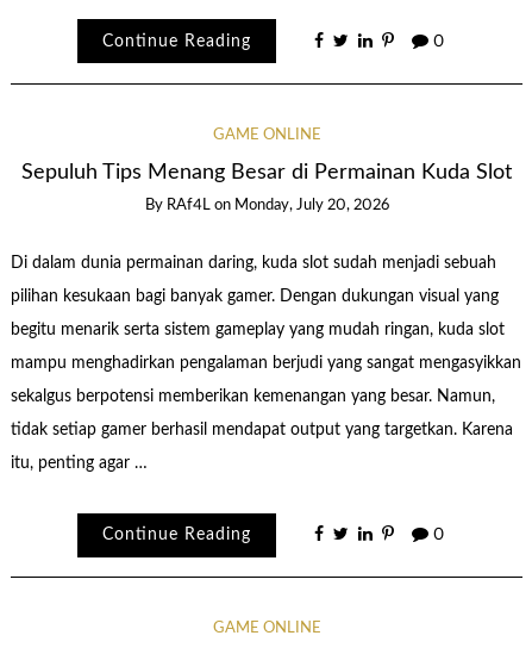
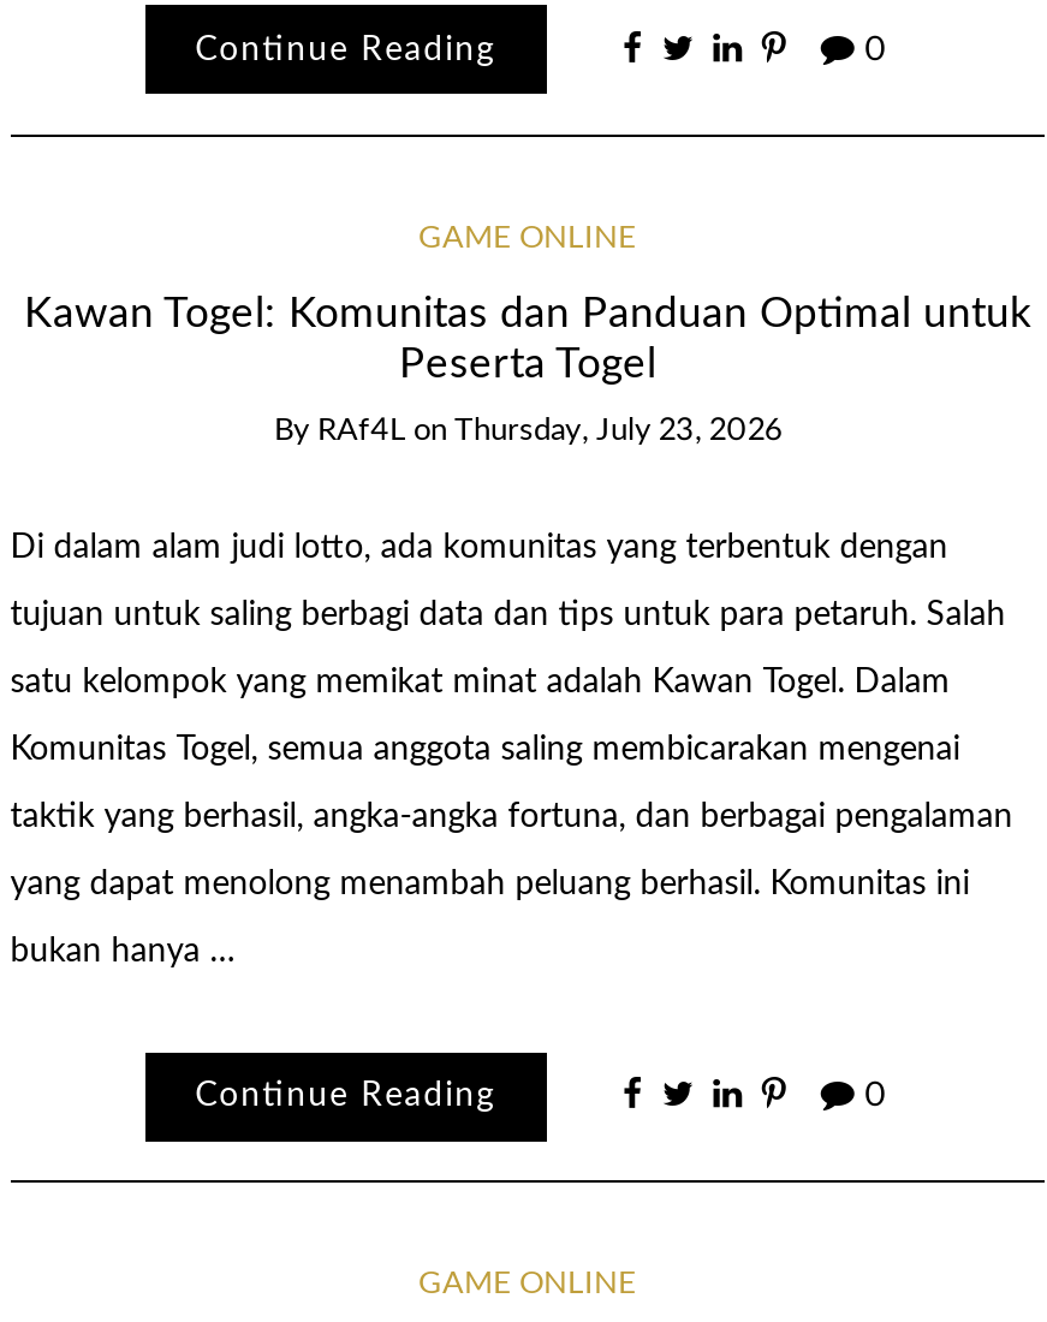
[21,162,512,182] Sepuluh Tips Menang Besar di Permainan Kuda Slot -> [24,293,1031,385] Kawan Togel: Komunitas dan Panduan Optimal untuk | Peserta Togel
[145,198,389,214] By RAf4L on Monday, July 20, 2026 -> [274,417,781,448] By RAf4L on Thursday, July 23, 2026
[10,255,496,271] Di dalam dunia permainan daring, kuda slot sudah menjadi sebuah -> [10,530,948,564] Di dalam alam judi lotto, ada komunitas yang terbentuk dengan
[10,288,498,305] pilihan kesukaan bagi banyak gamer. Dengan dukungan visual yang -> [10,598,1006,631] tujuan untuk saling berbagi data dan tips untuk para petaruh. Salah
[10,321,504,338] begitu menarik serta sistem gameplay yang mudah ringan, kuda slot -> [10,665,950,699] satu kelompok yang memikat minat adalah Kawan Togel. Dalam
[10,355,521,371] mampu menghadirkan pengalaman berjudi yang sangat mengasyikkan -> [10,732,960,766] Komunitas Togel, semua anggota saling membicarakan mengenai
[10,388,495,405] sekalgus berpotensi memberikan kemenangan yang besar. Namun, -> [10,800,1013,833] taktik yang berhasil, angka-angka fortuna, dan berbagai pengalaman
[10,421,513,438] tidak setiap gamer berhasil mendapat output yang targetkan. Karena -> [10,867,970,901] yang dapat menolong menambah peluang berhasil. Komunitas ini
[10,455,147,471] itu, penting agar … -> [10,934,236,968] bukan hanya …

